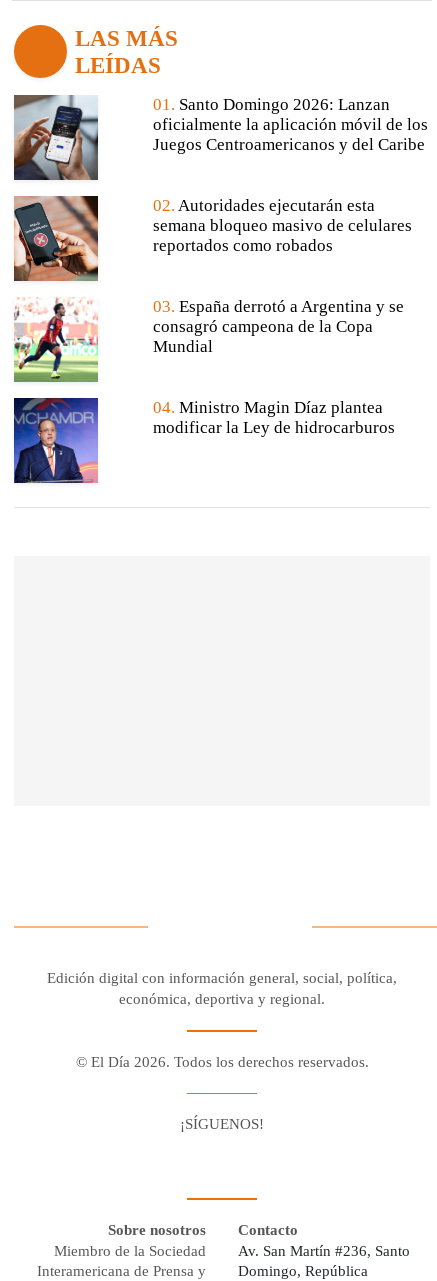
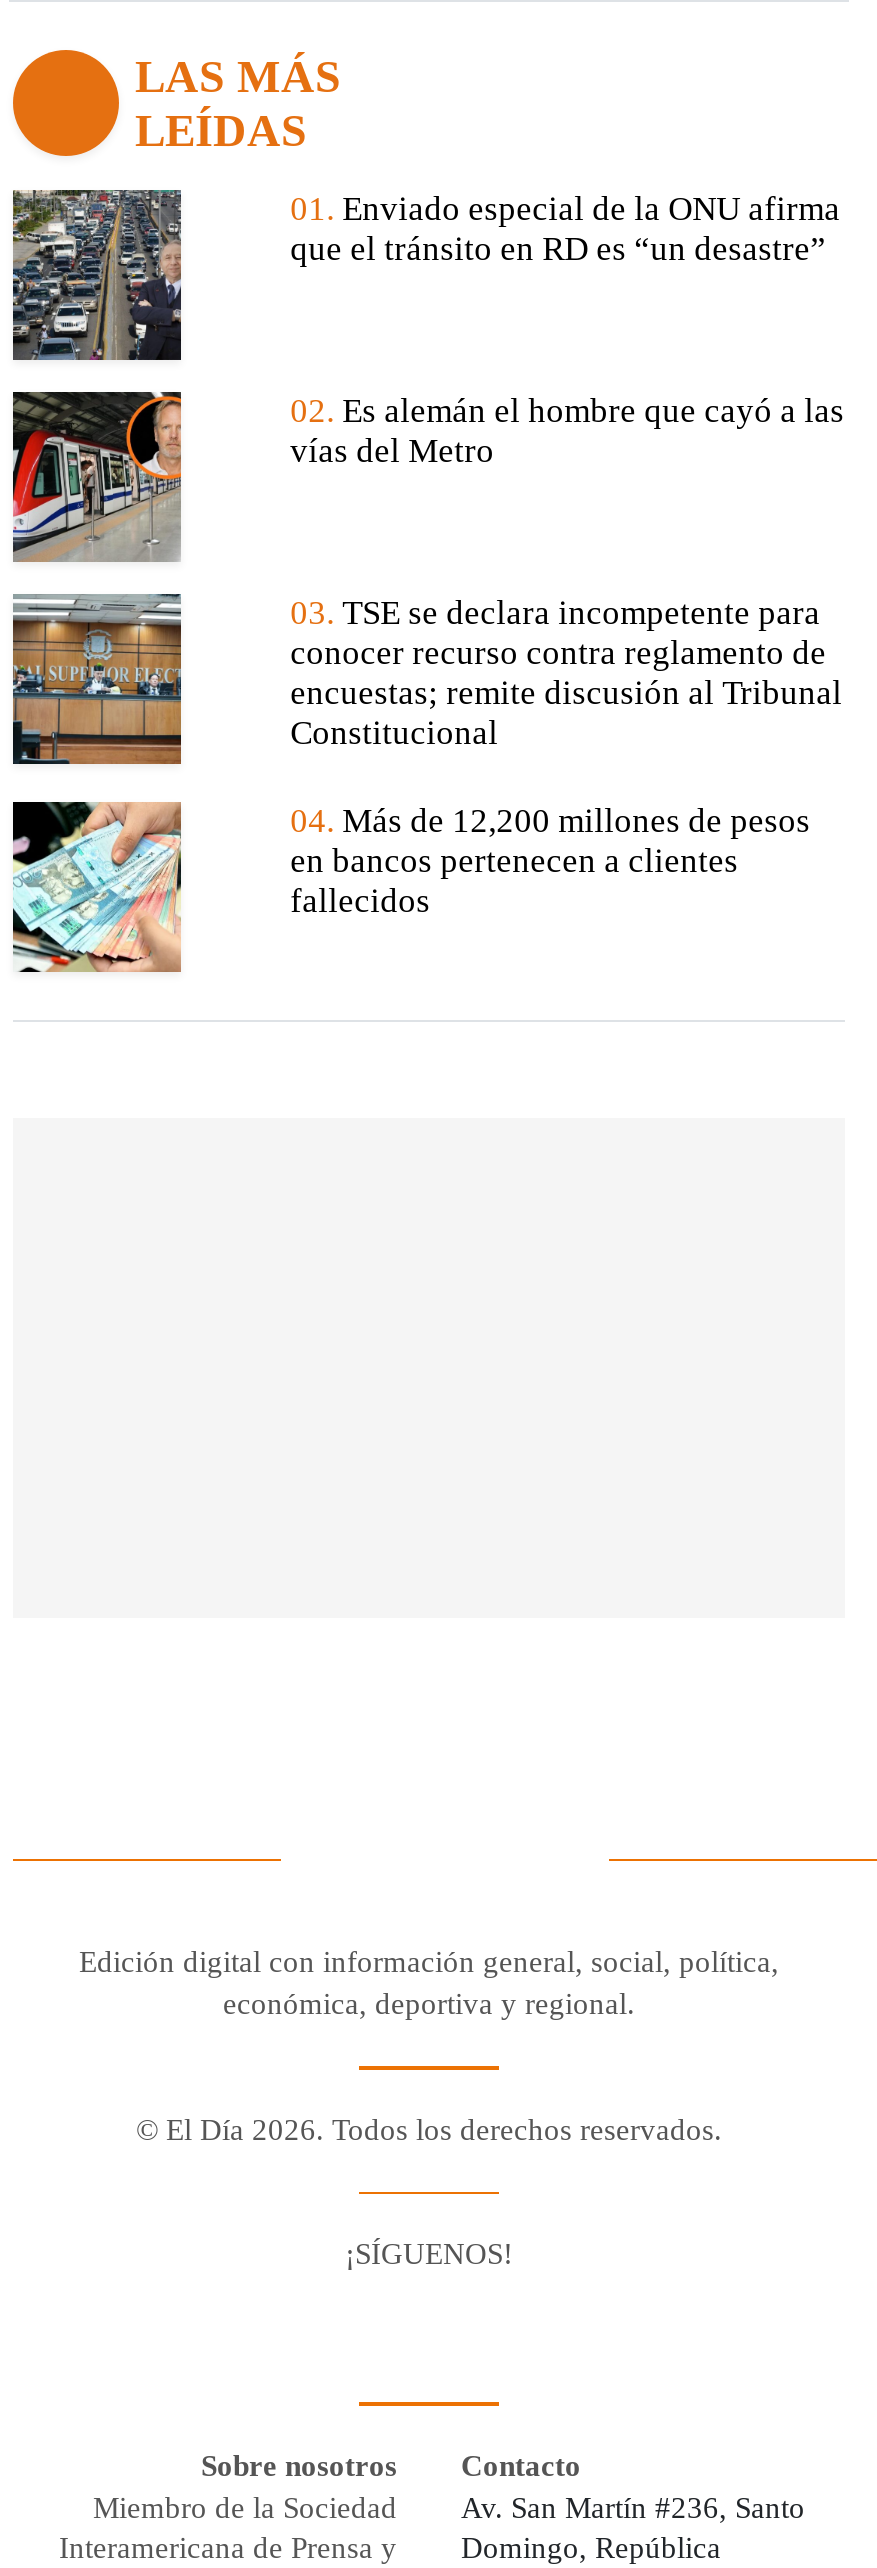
[14,95,98,181] [image] -> [11,188,183,362] [image]
[153,95,428,154] 01. Santo Domingo 2026: Lanzan | oficialmente la aplicación móvil de los | Juegos Centroamericanos y del Caribe -> [290,190,840,268] 01. Enviado especial de la ONU afirma | que el tránsito en RD es “un desastre”
[14,195,99,281] [image] -> [11,390,183,562] [image]
[153,196,412,255] 02. Autoridades ejecutarán esta | semana bloqueo masivo de celulares | reportados como robados -> [290,392,844,470] 02. Es alemán el hombre que cayó a las | vías del Metro
[13,297,99,383] [image] -> [11,592,183,766] [image]
[153,297,404,356] 03. España derrotó a Argentina y se | consagró campeona de la Copa | Mundial -> [290,594,842,752] 03. TSE se declara incompetente para | conocer recurso contra reglamento de | encuestas; remite discusión al Tribunal | Constitucional
[13,397,99,484] [image] -> [11,800,183,974] [image]
[153,398,395,437] 04. Ministro Magin Díaz plantea | modificar la Ley de hidrocarburos -> [290,802,810,920] 04. Más de 12,200 millones de pesos | en bancos pertenecen a clientes | fallecidos

